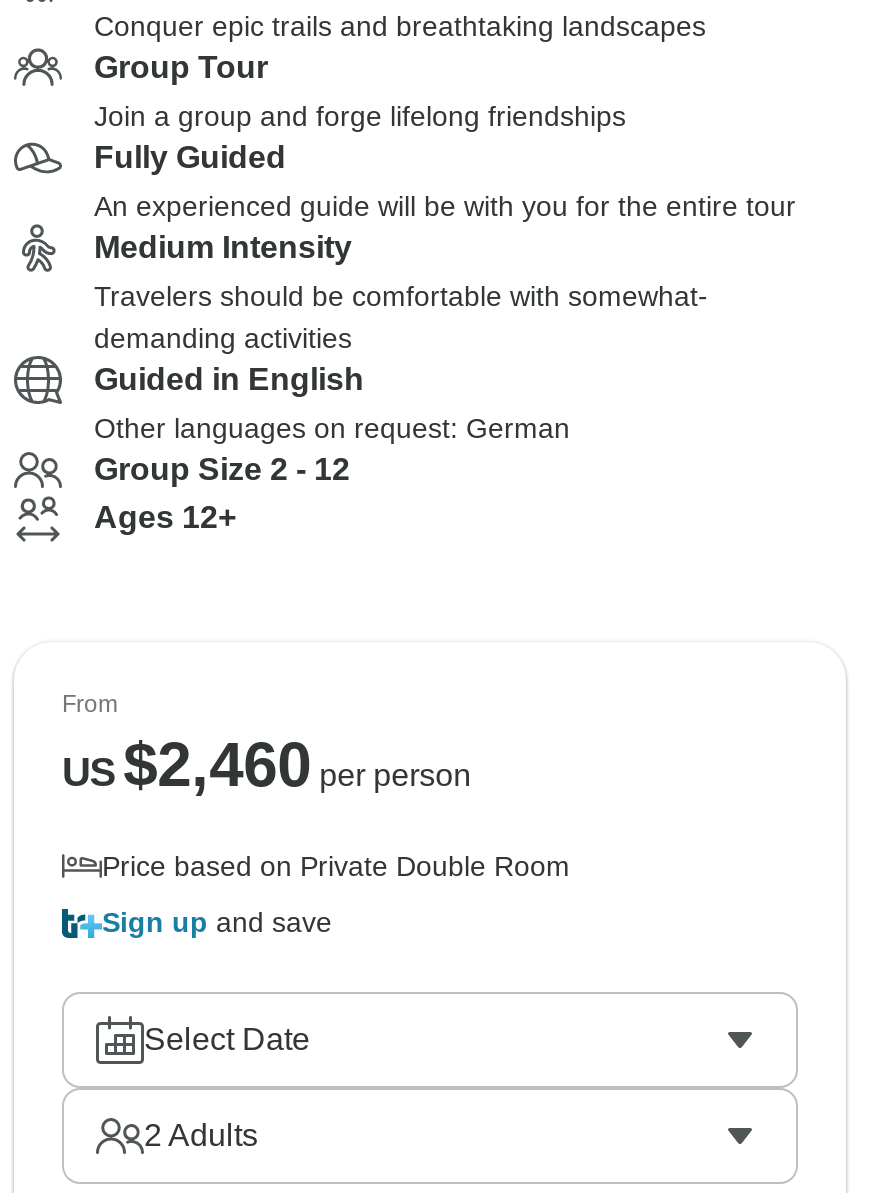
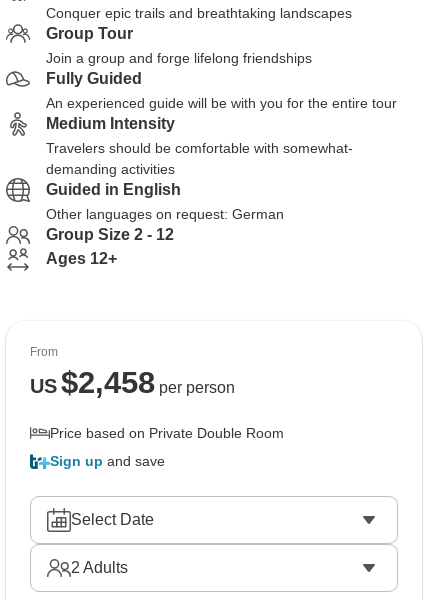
[62,730,471,800] US $2,460 per person -> [30,365,235,400] US $2,458 per person

